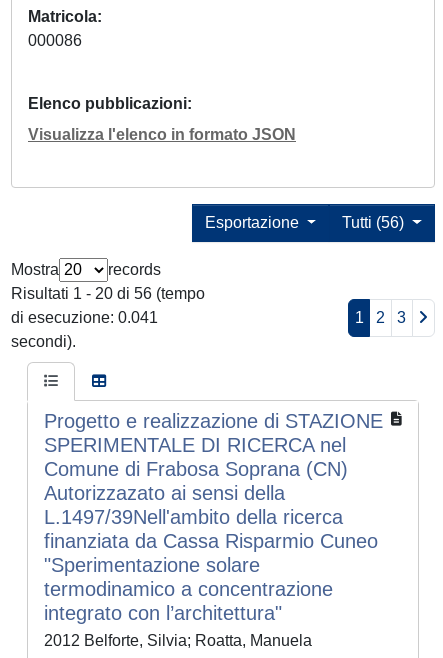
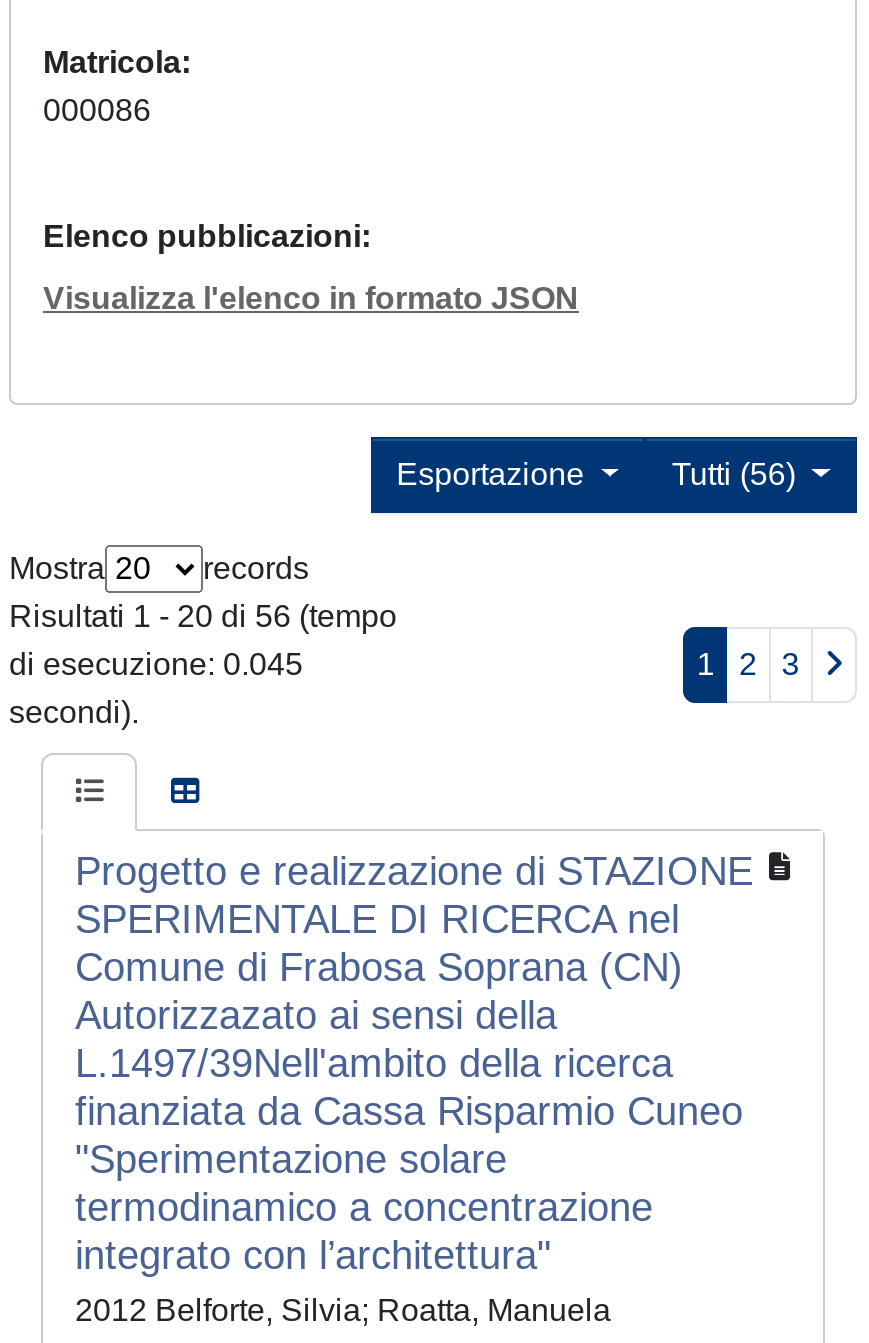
[11,309,158,326] di esecuzione: 0.041 -> [9,648,303,682] di esecuzione: 0.045

